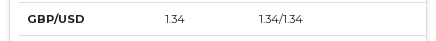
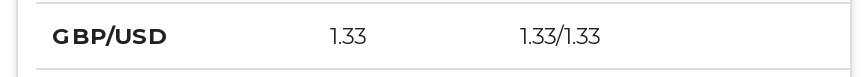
[165,12,185,26] 1.34 -> [330,22,366,50] 1.33
[259,12,303,26] 1.34/1.34 -> [520,22,600,50] 1.33/1.33

